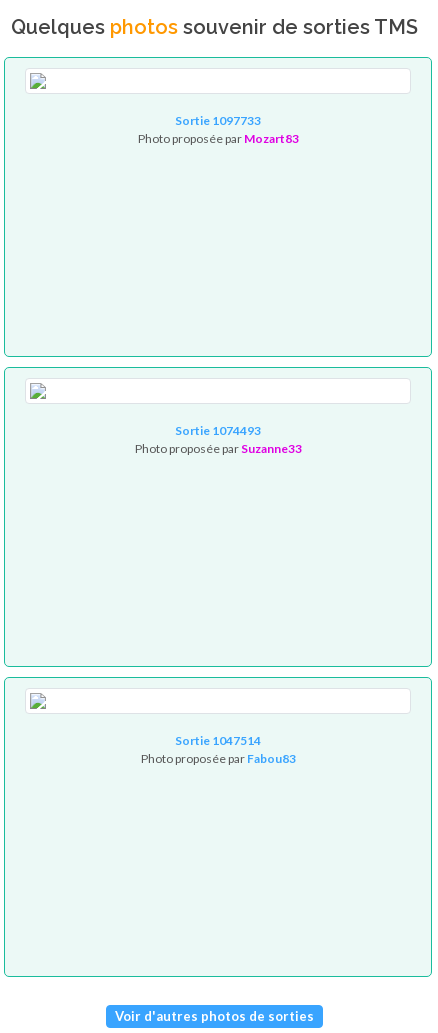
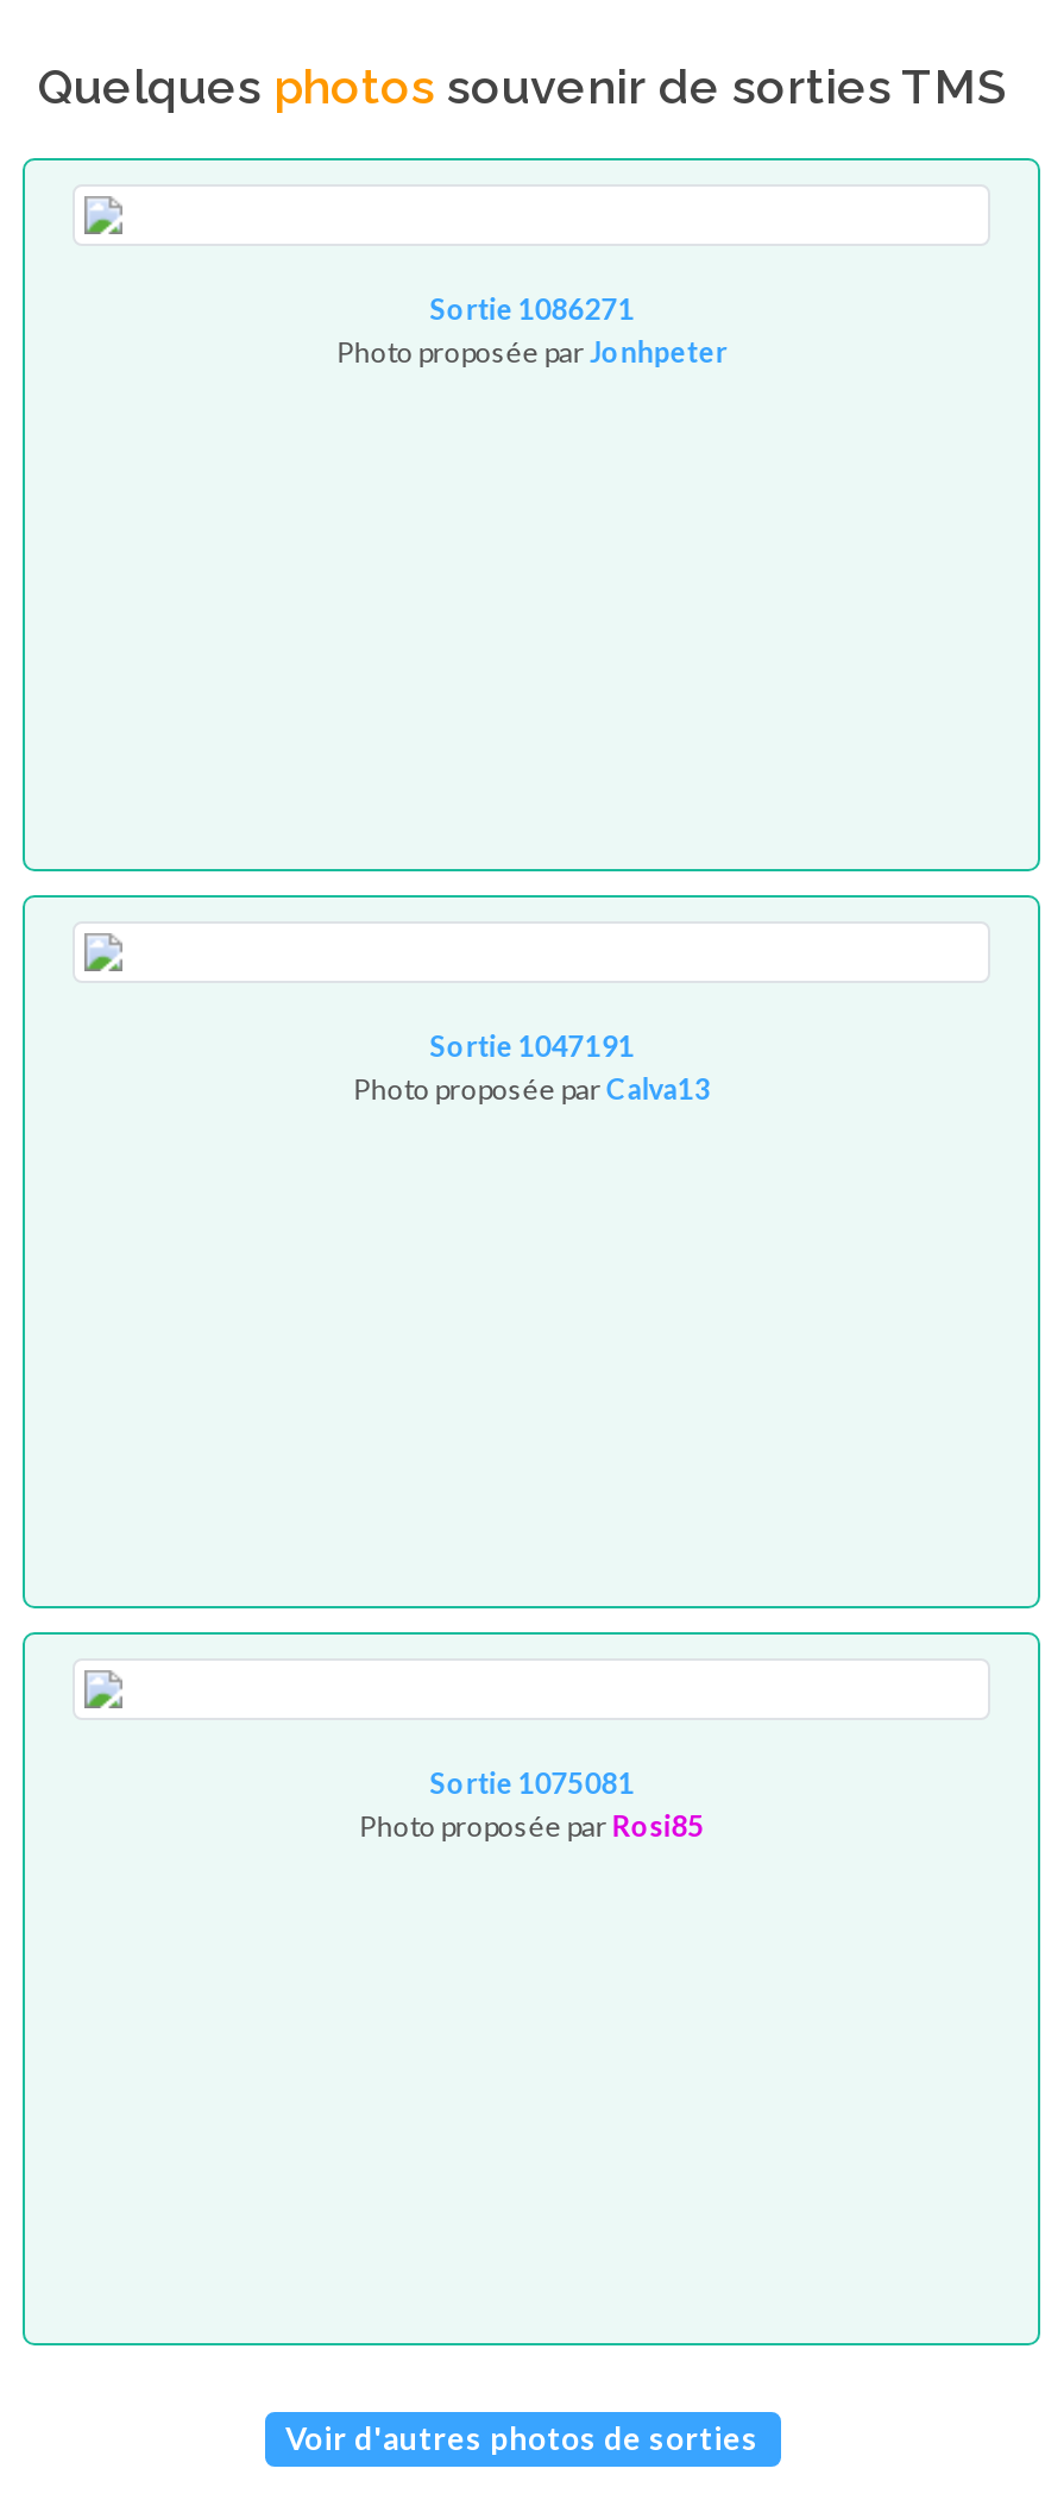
[175,113,261,128] Sortie 1097733 -> [430,291,634,327] Sortie 1086271
[138,131,299,146] Photo proposée par Mozart83 -> [337,334,727,370] Photo proposée par Jonhpeter
[175,423,261,438] Sortie 1074493 -> [430,1028,634,1064] Sortie 1047191
[135,441,302,456] Photo proposée par Suzanne33 -> [354,1071,710,1107] Photo proposée par Calva13
[175,733,261,748] Sortie 1047514 -> [430,1765,634,1801] Sortie 1075081
[141,751,296,766] Photo proposée par Fabou83 -> [360,1808,705,1844] Photo proposée par Rosi85

